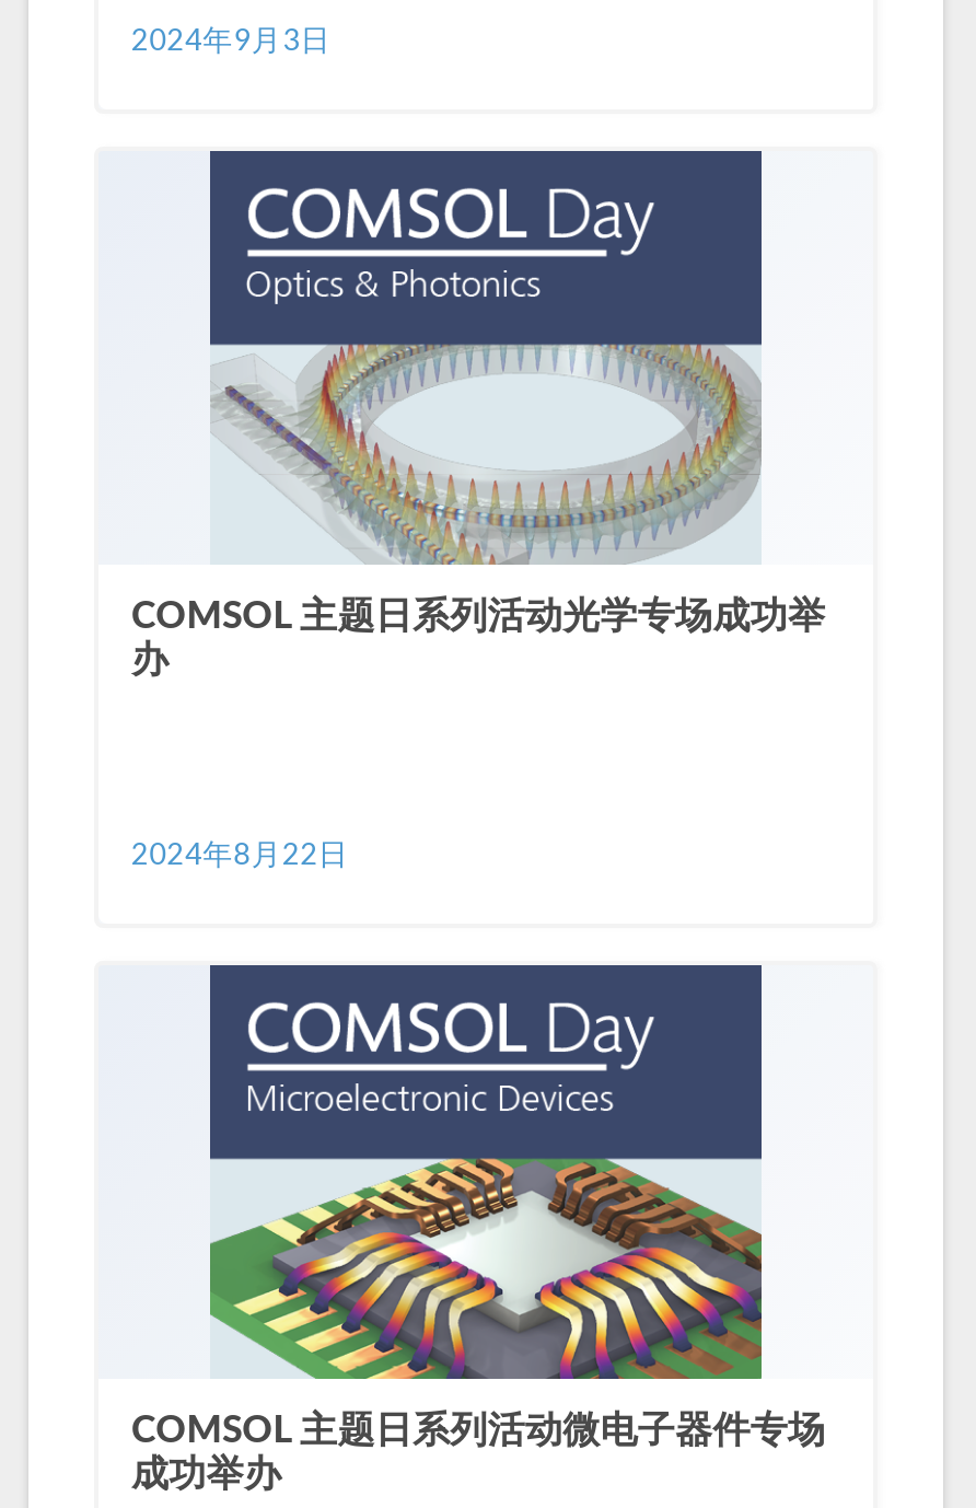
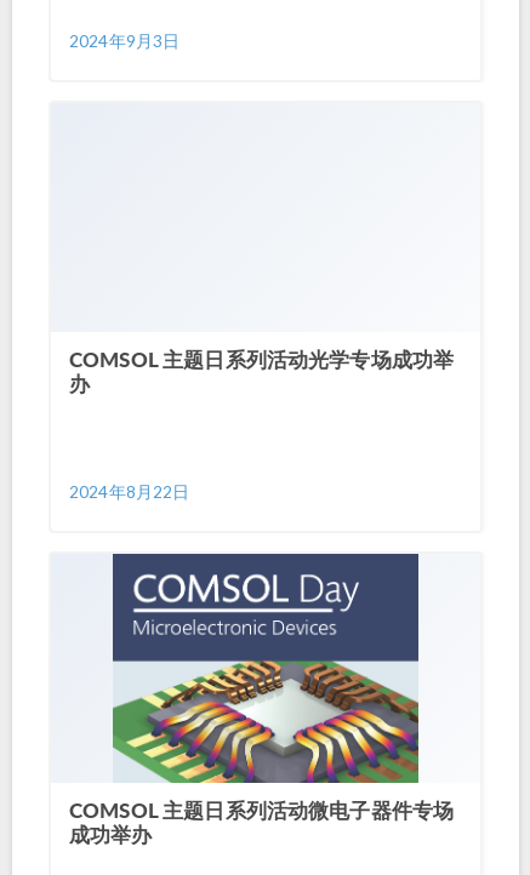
[208,149,764,567] [image] -> none

